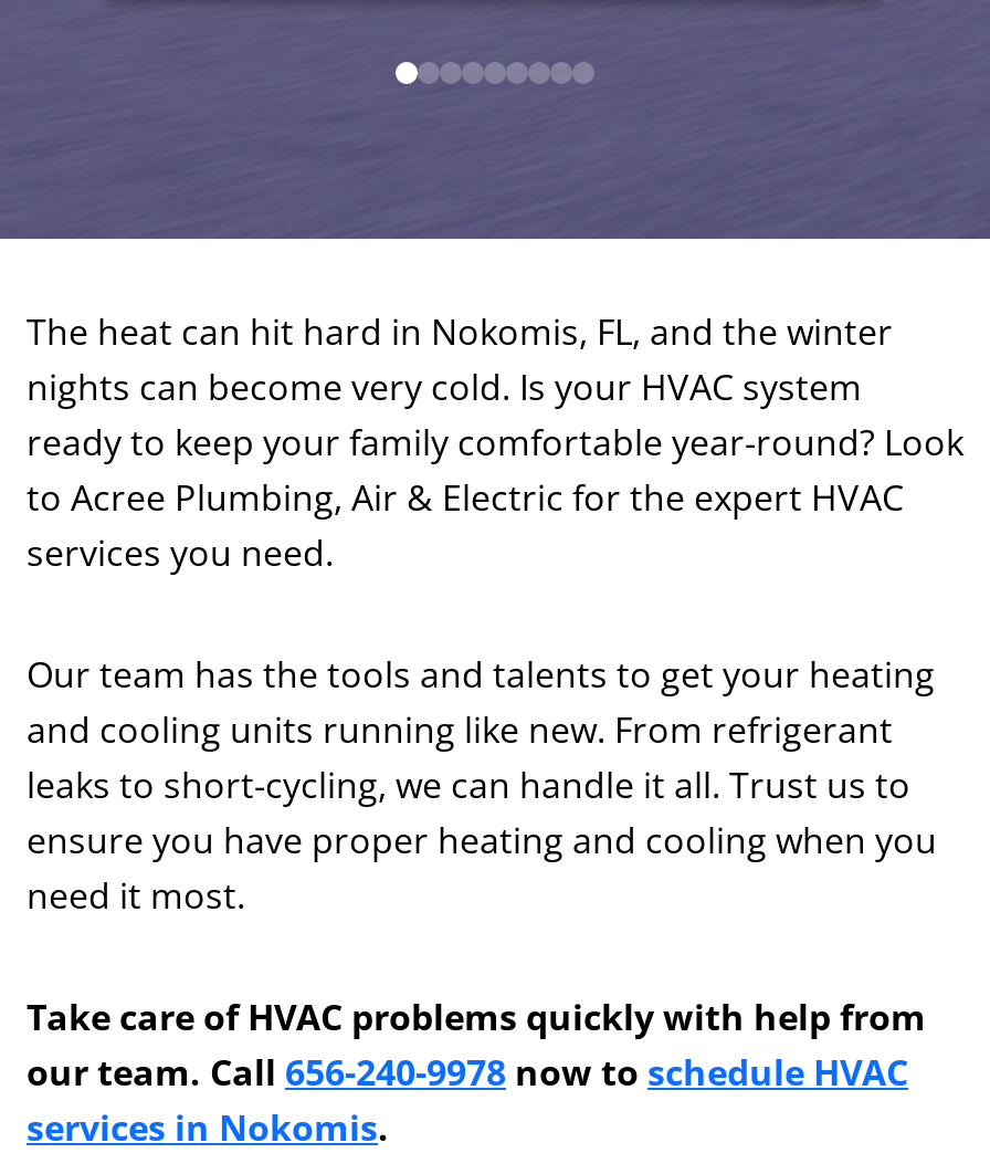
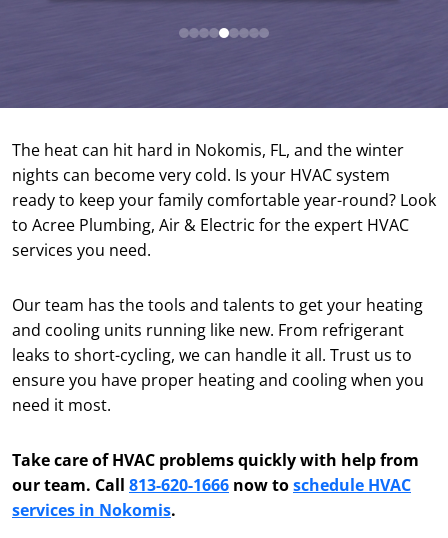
[27,1048,908,1097] our team. Call 656-240-9978 now to schedule HVAC -> [12,474,411,496] our team. Call 813-620-1666 now to schedule HVAC

